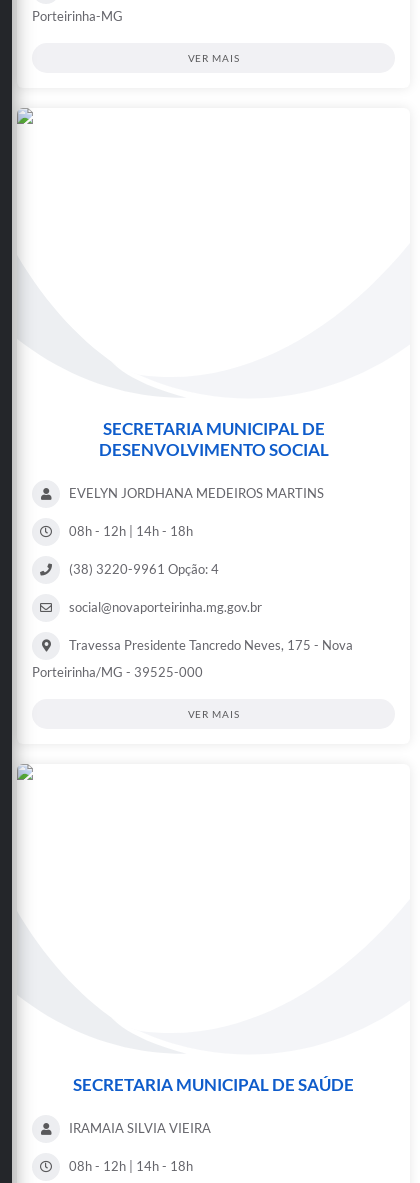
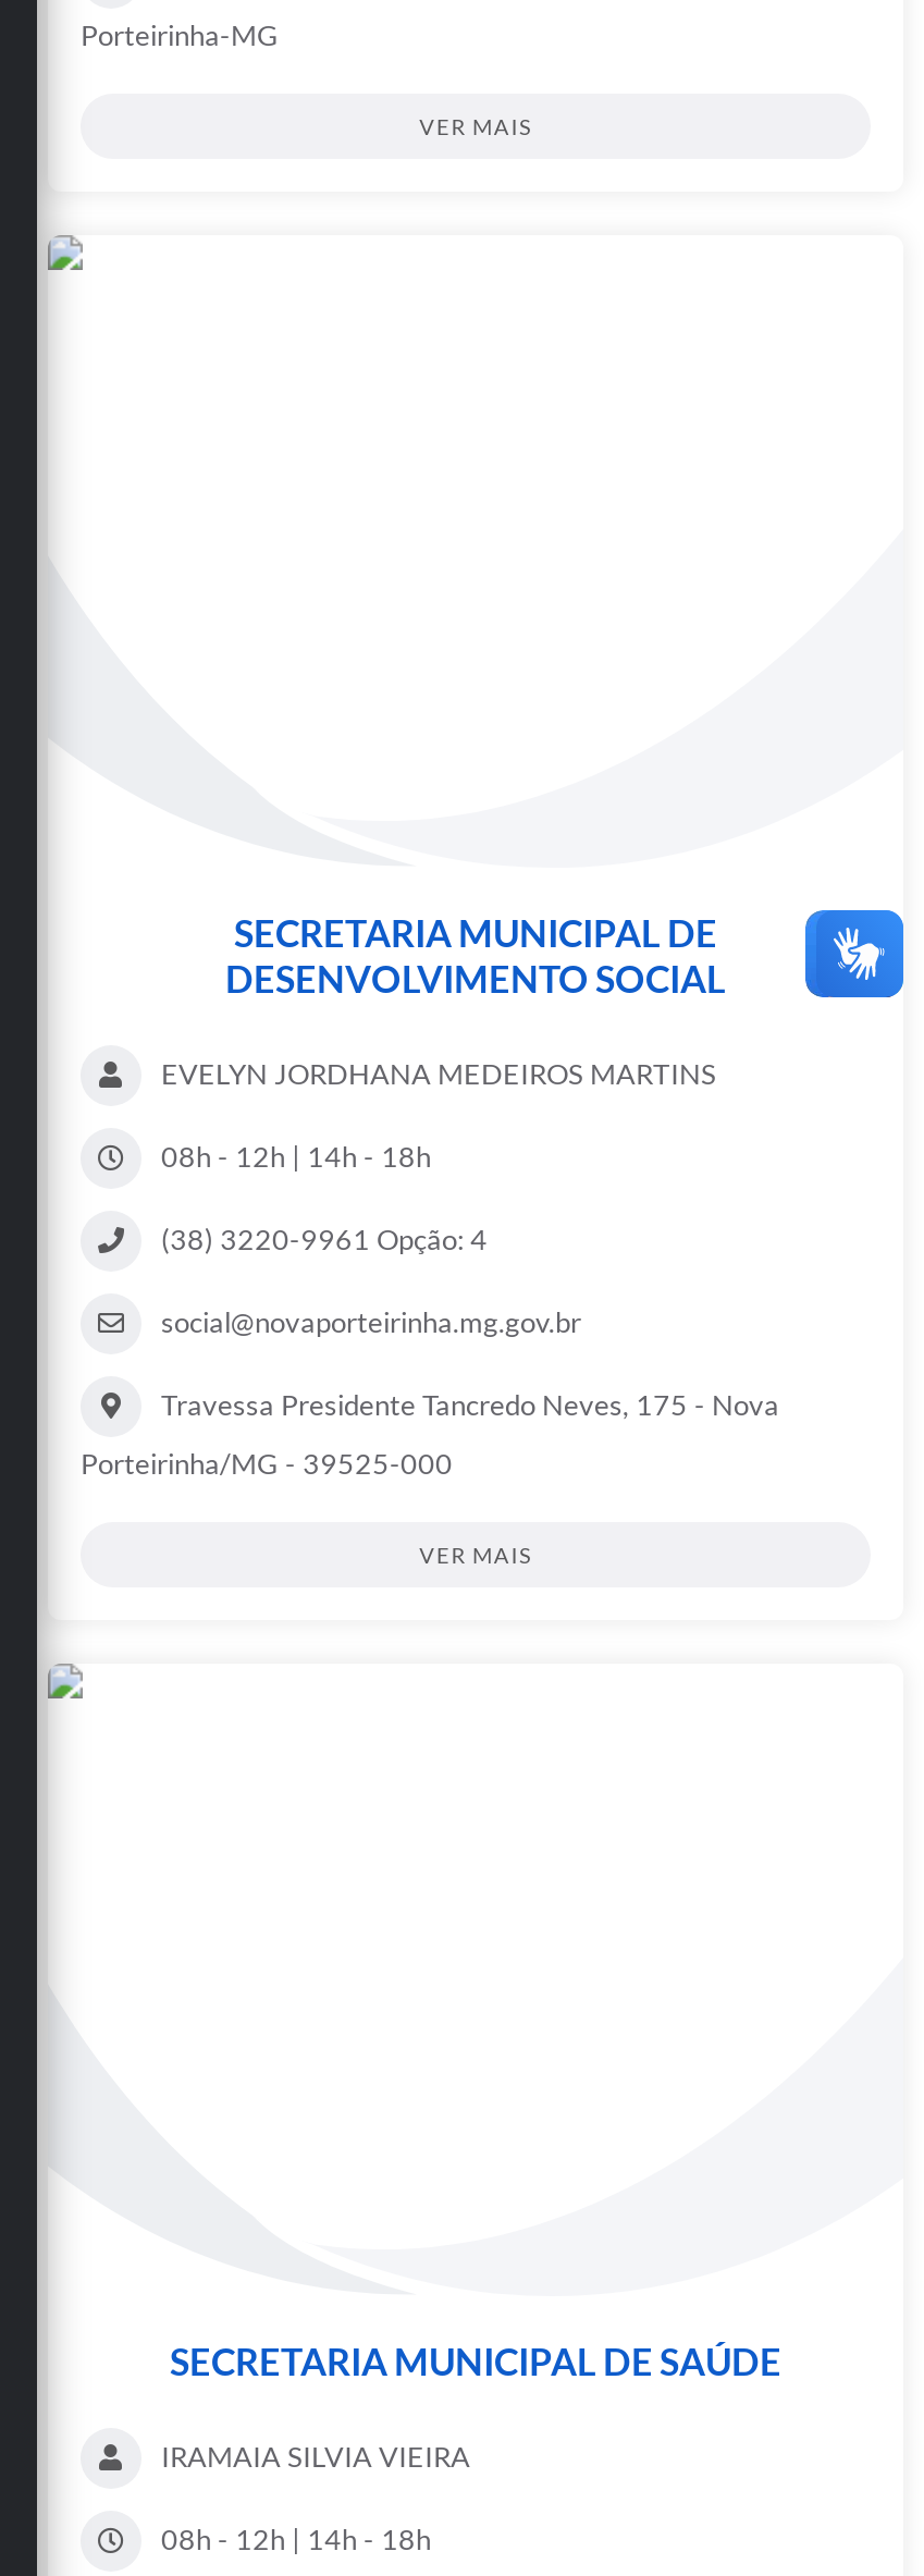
none -> [803,908,905,999] [image]

